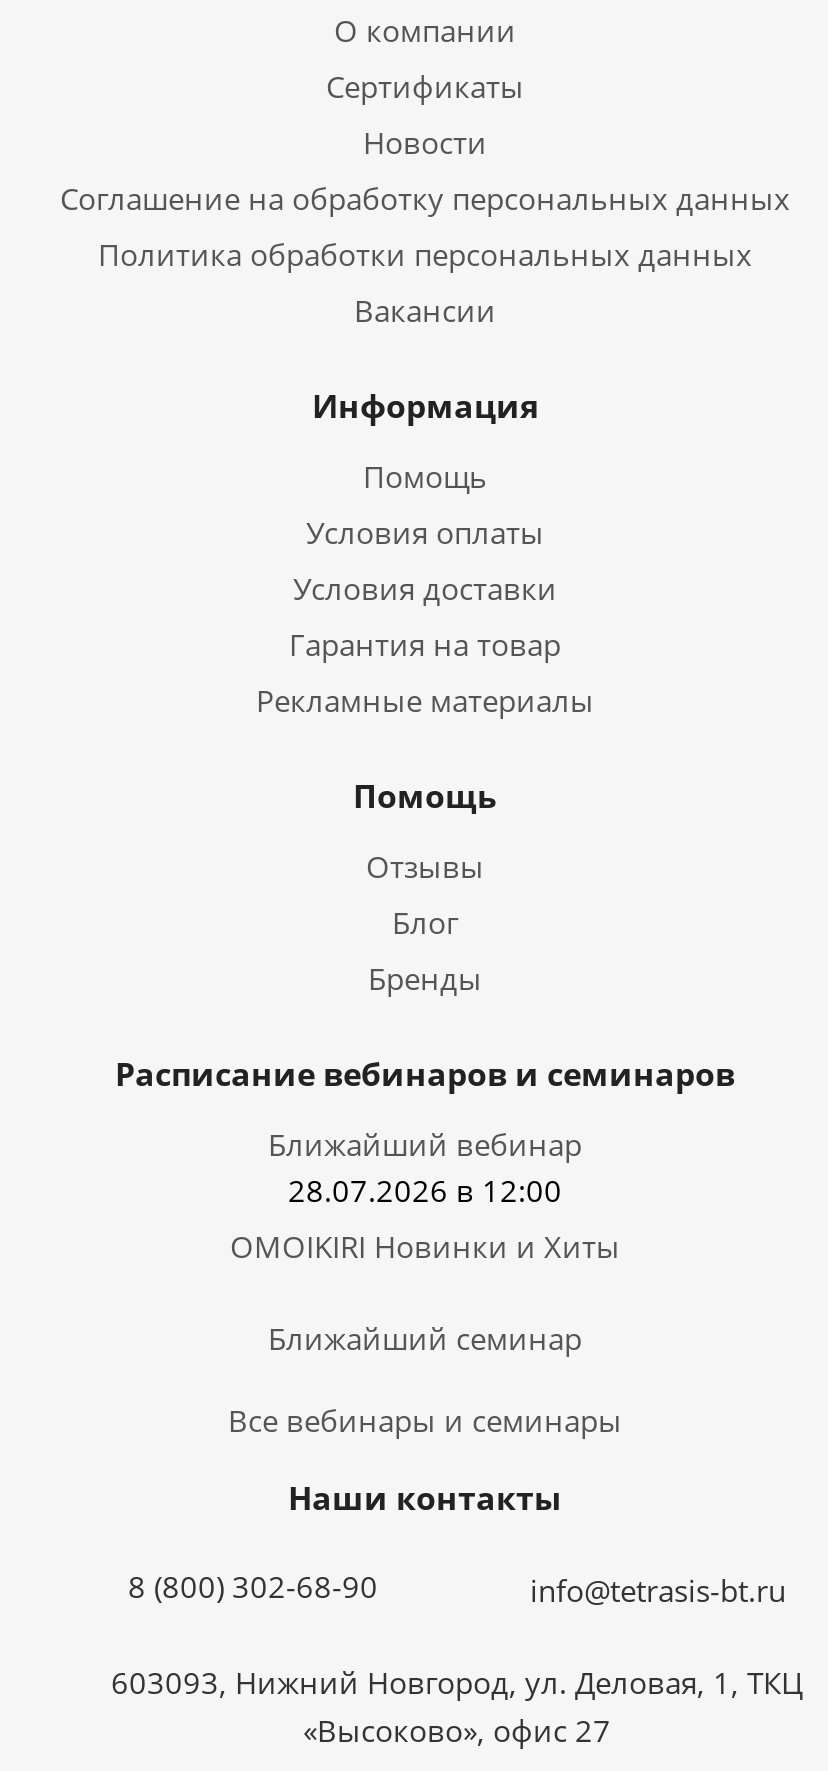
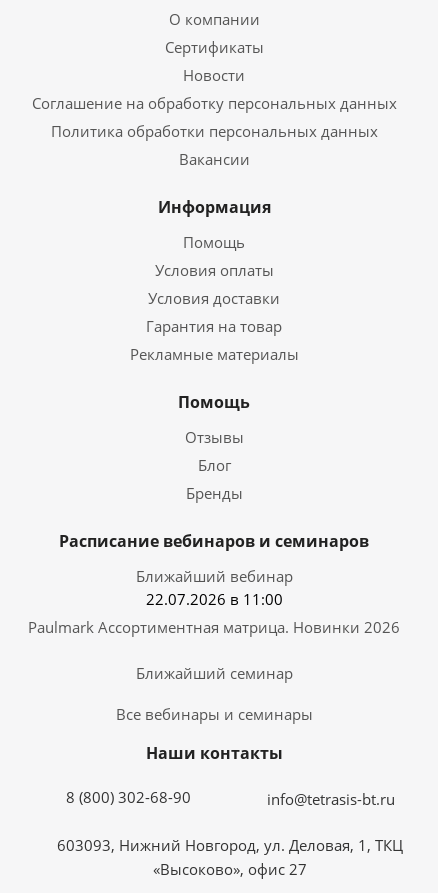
[230,1170,620,1266] 28.07.2026 в 12:00 | OMOIKIRI Новинки и Хиты -> [28,589,400,637] 22.07.2026 в 11:00 | Paulmark Ассортиментная матрица. Новинки 2026

